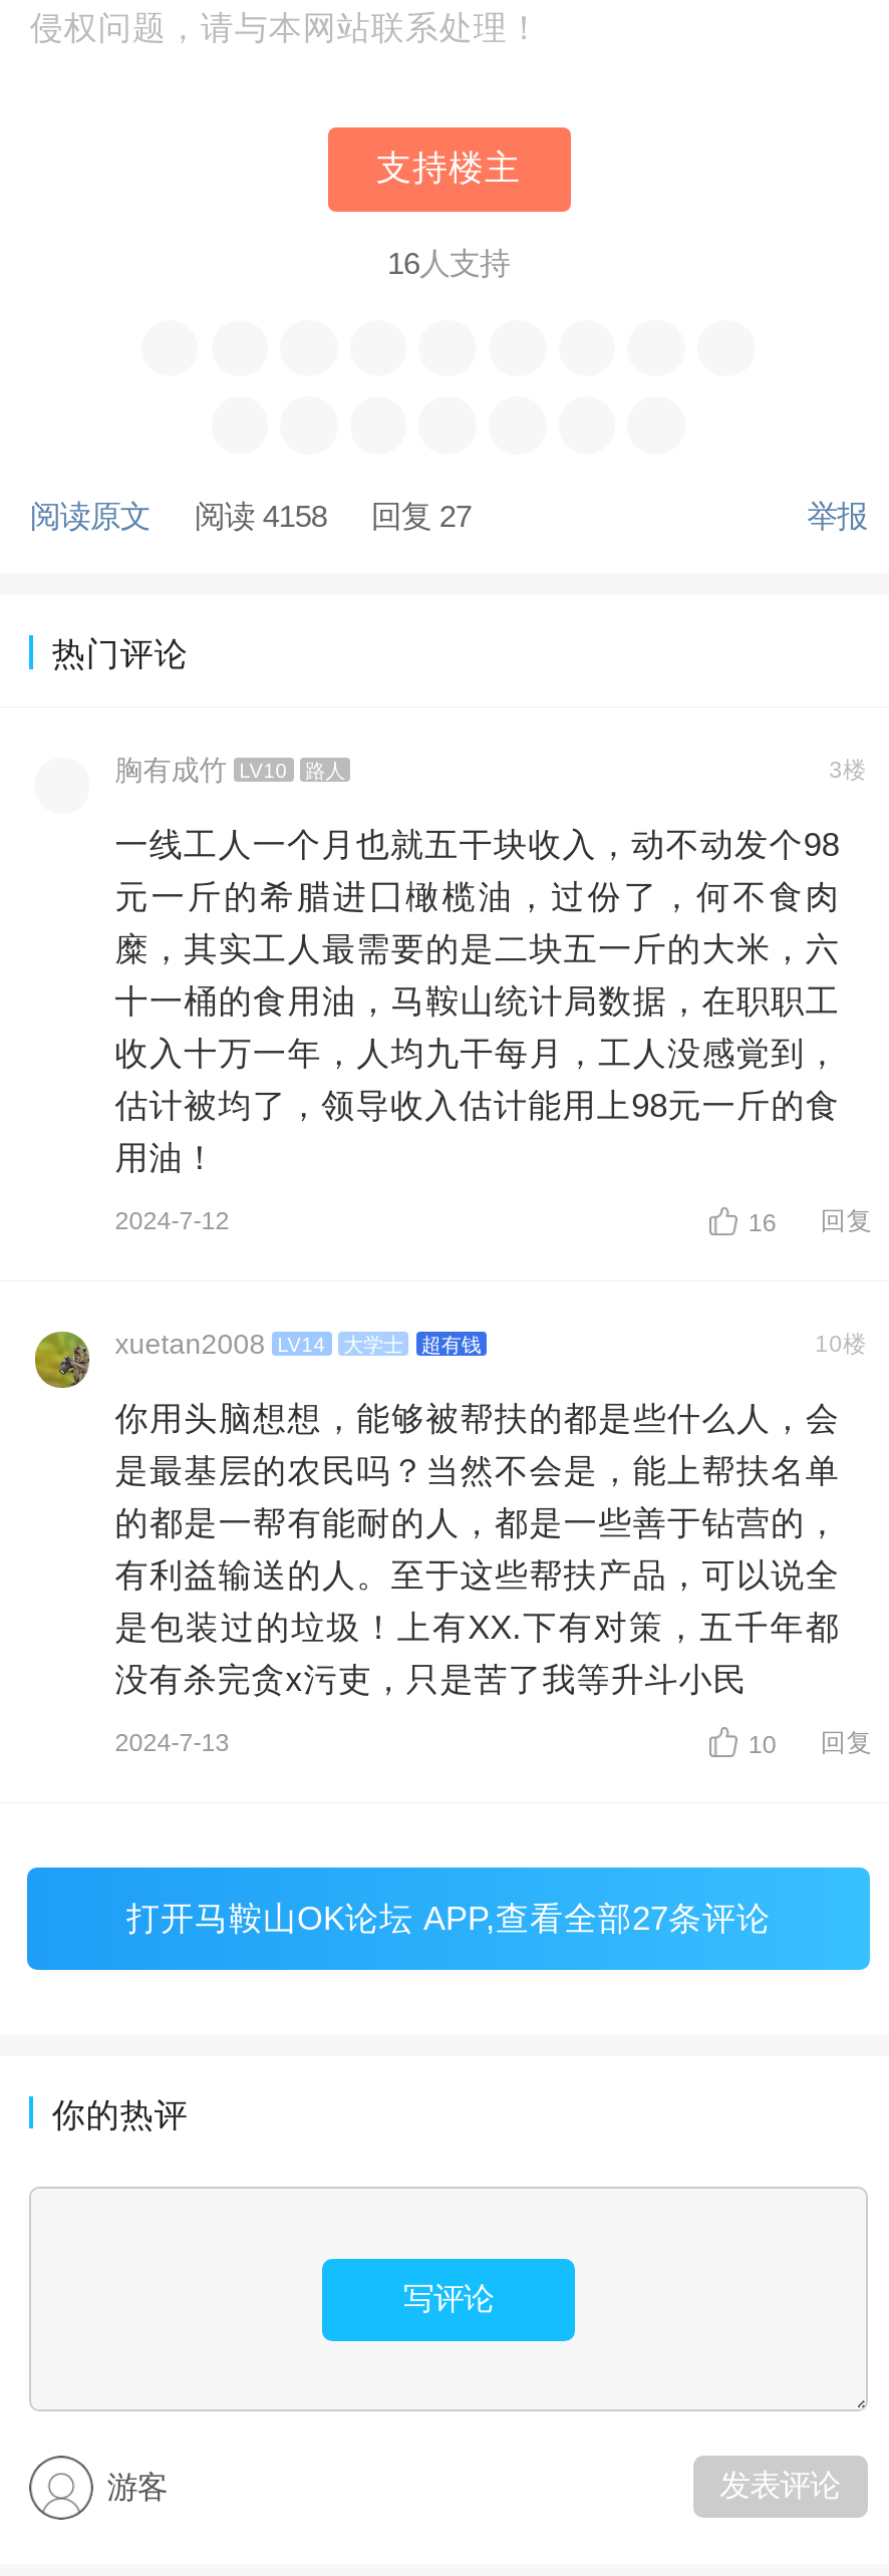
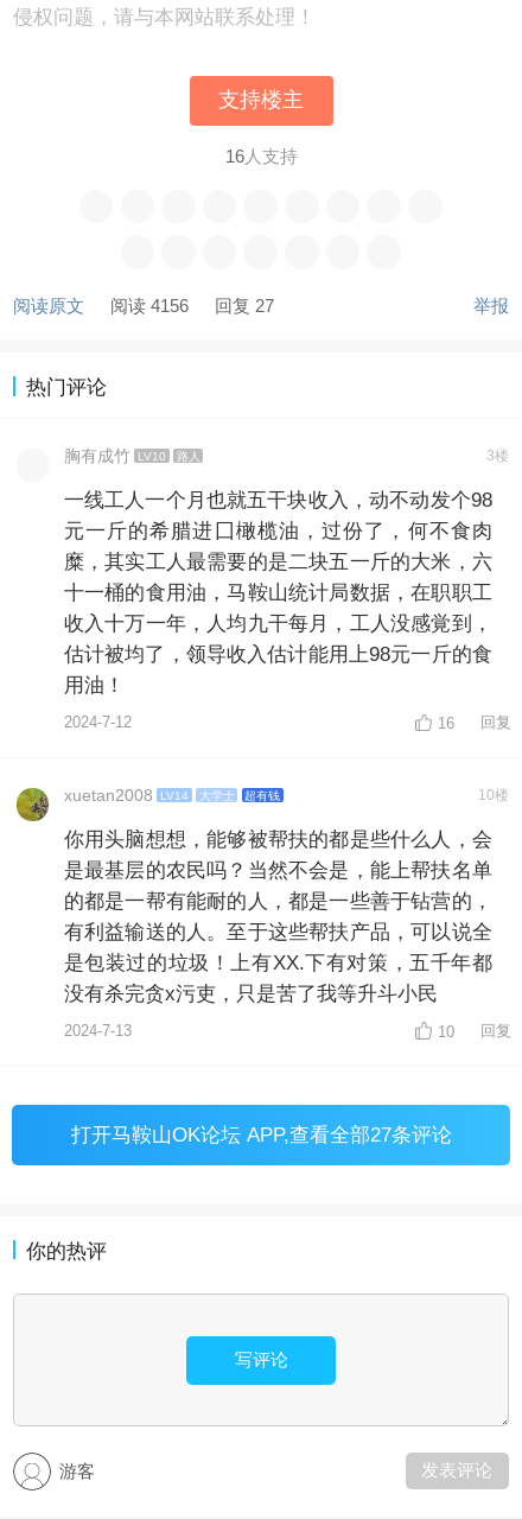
[30,498,471,532] 阅读原文 阅读 4158 回复 27 -> [14,295,275,315] 阅读原文 阅读 4156 回复 27

